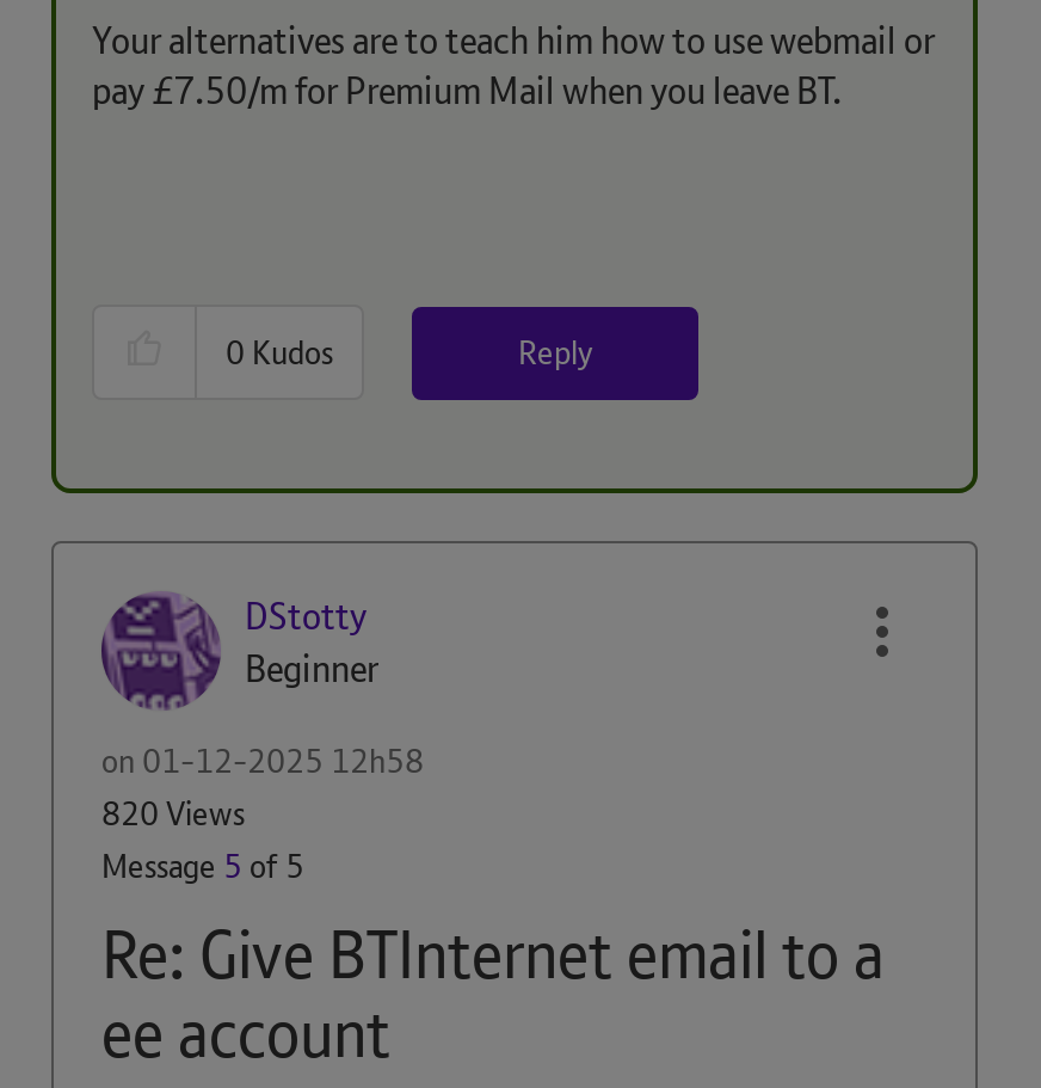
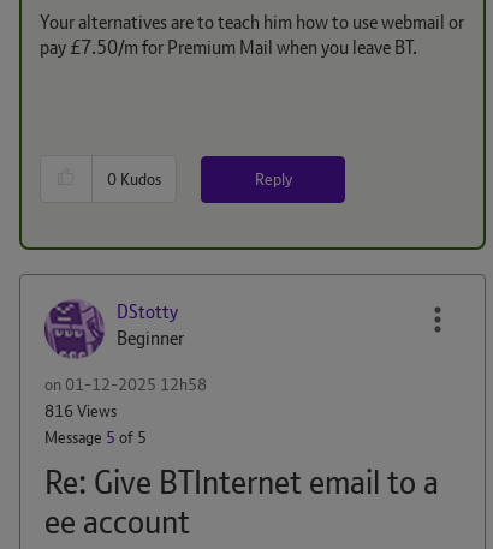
[101,792,245,835] 820 Views -> [44,400,117,422] 816 Views

